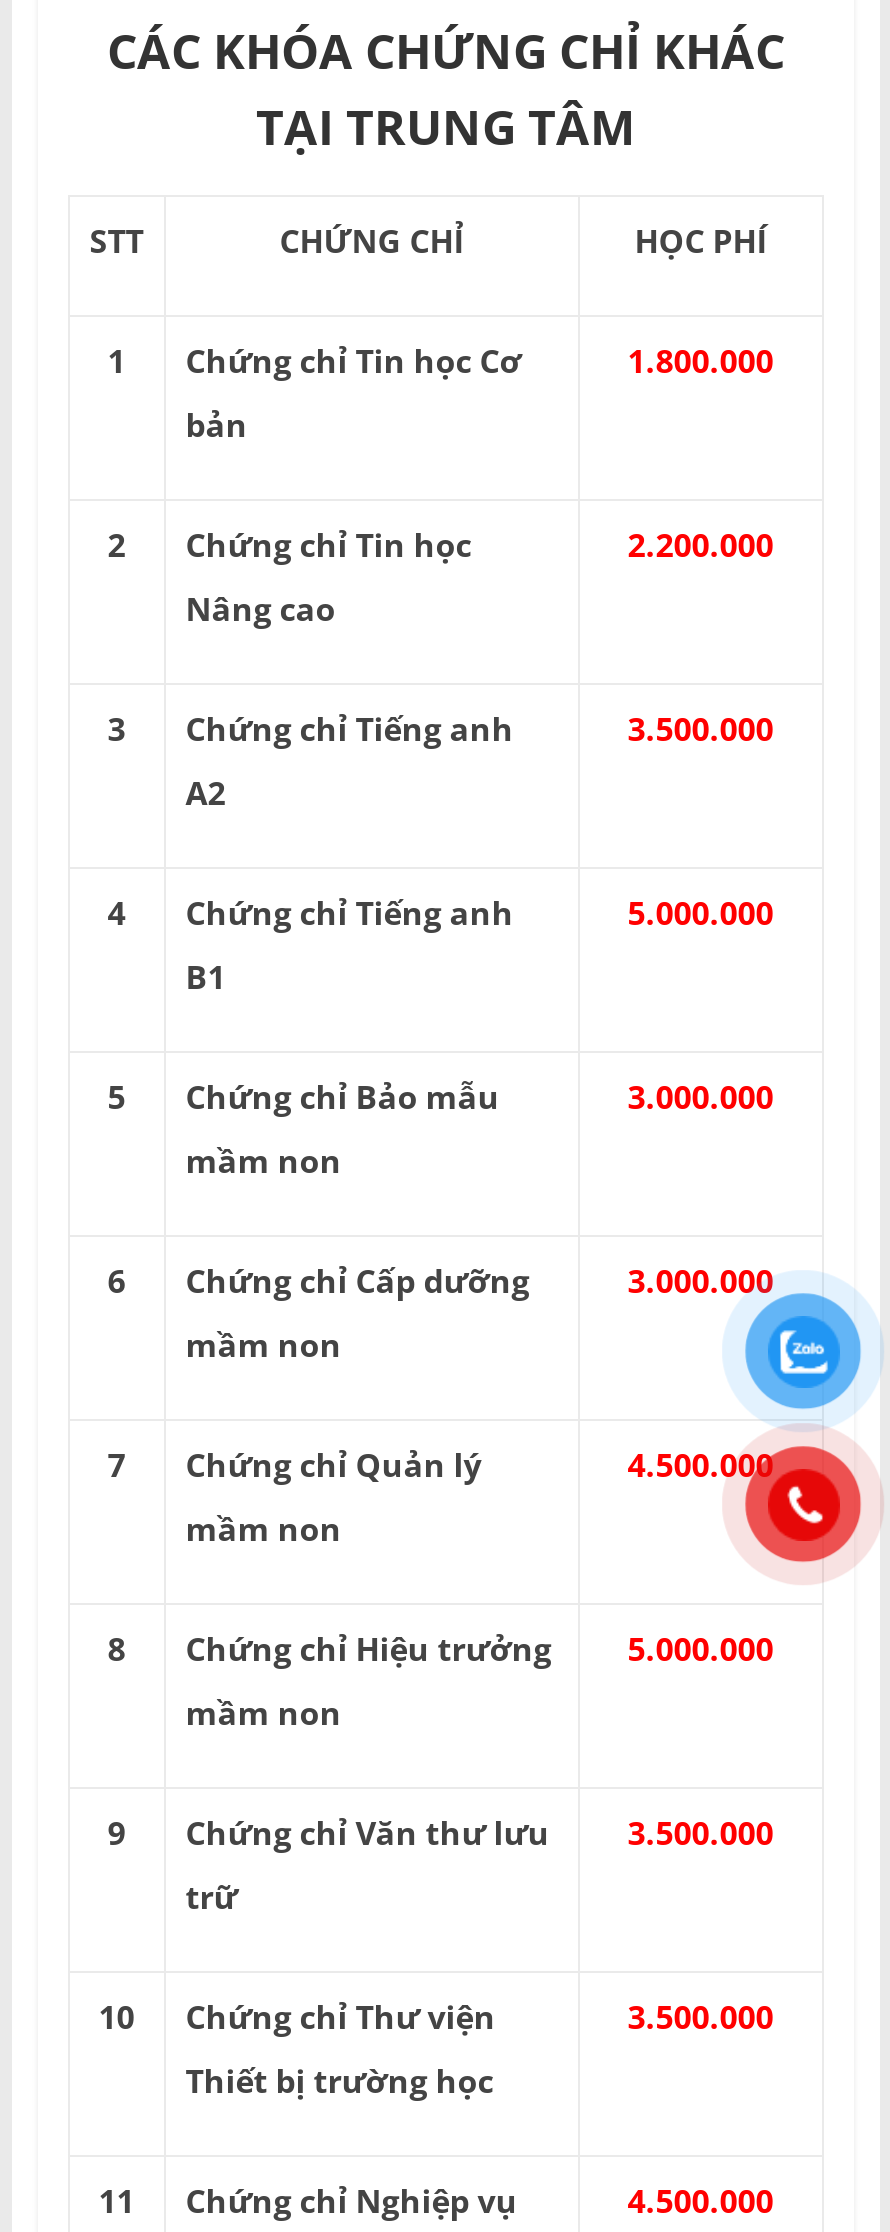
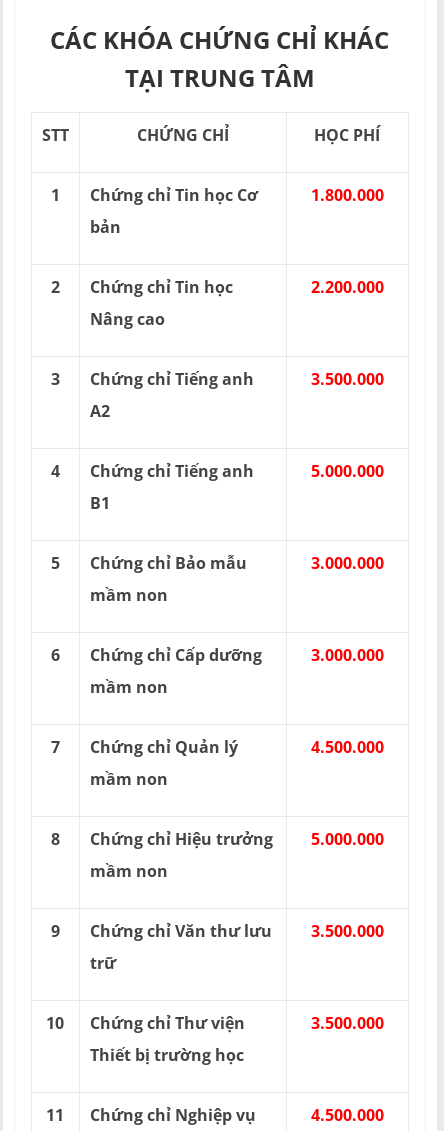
[724,1271,878,1583] [image] -> none

